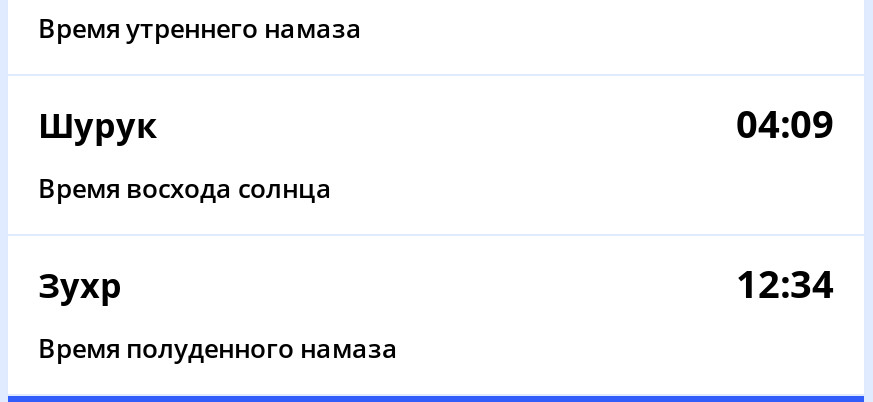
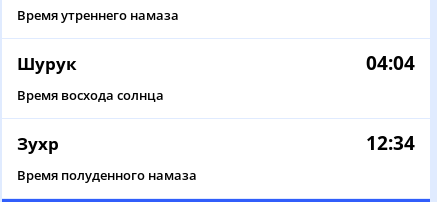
[736,98,834,150] 04:09 -> [366,50,415,76] 04:04

